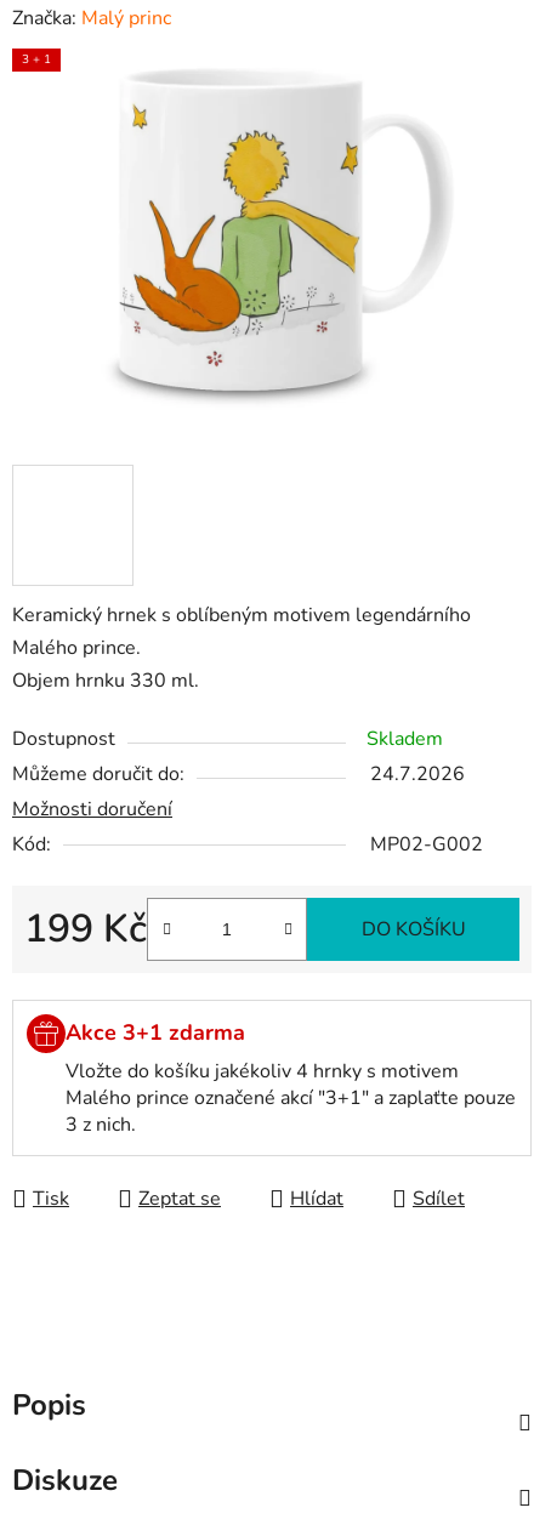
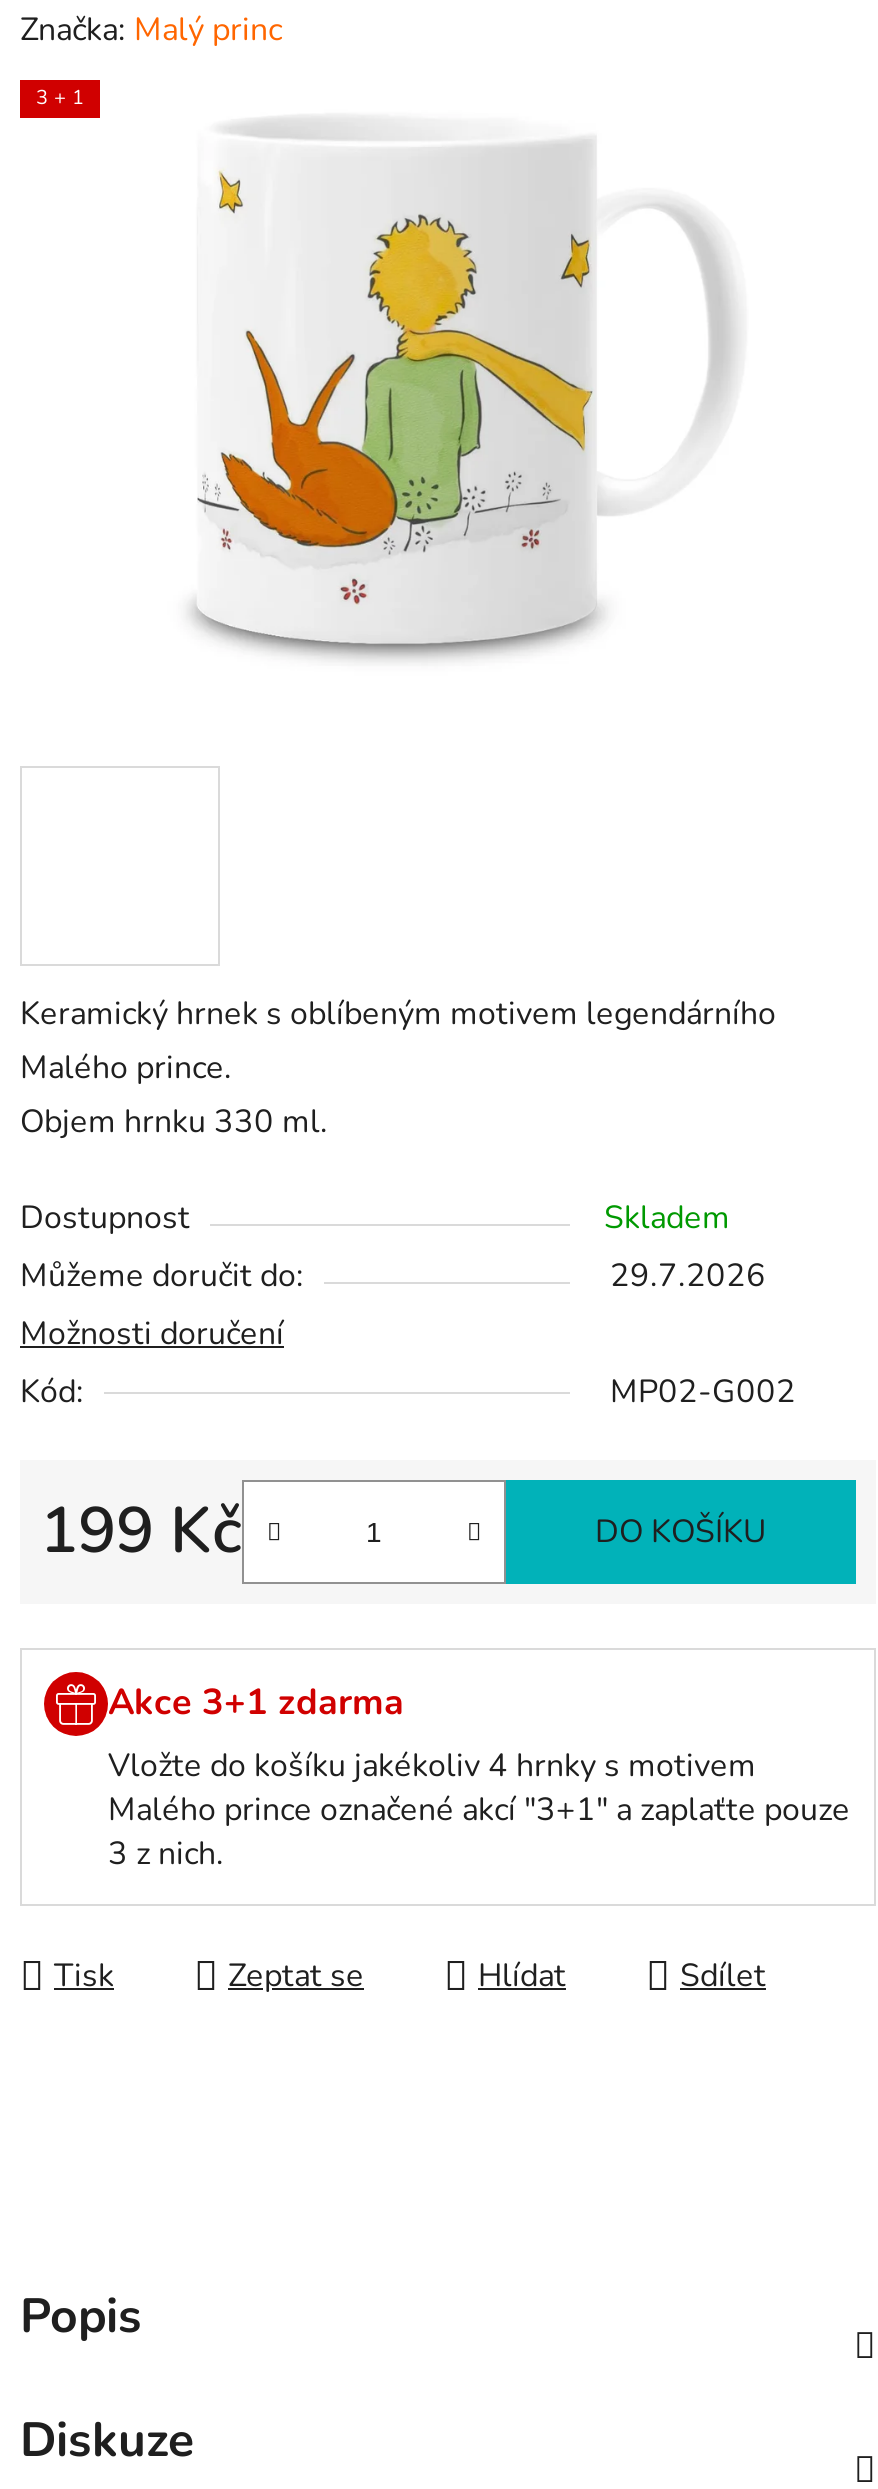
[370,761,465,788] 24.7.2026 -> [610,1254,766,1298] 29.7.2026

